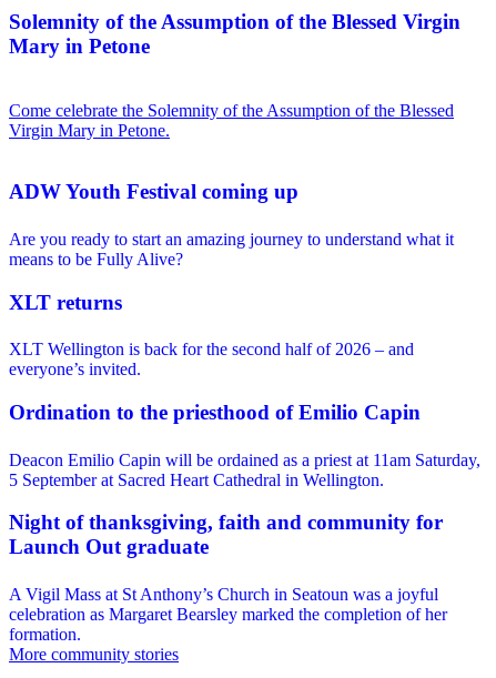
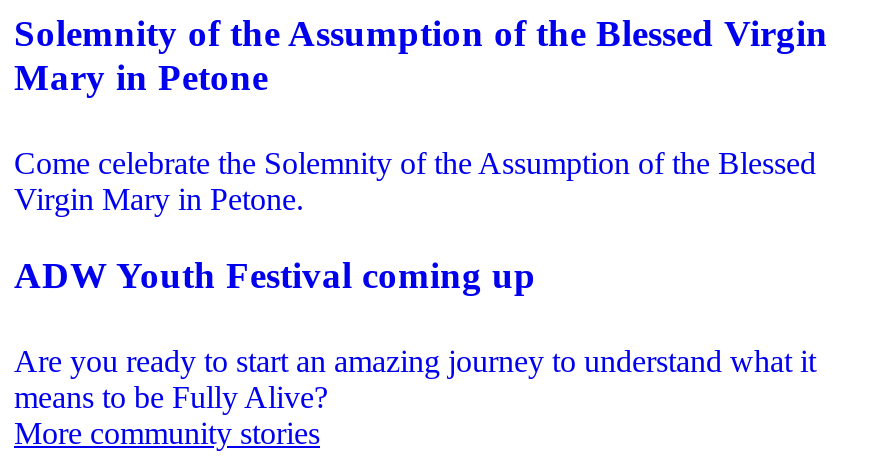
[9,290,480,644] XLT returns | XLT Wellington is back for the second half of 2026 – and | everyone’s invited. | Ordination to the priesthood of Emilio Capin | Deacon Emilio Capin will be ordained as a priest at 11am Saturday, | 5 September at Sacred Heart Cathedral in Wellington. | Night of thanksgiving, faith and community for | Launch Out graduate | A Vigil Mass at St Anthony’s Church in Seatoun was a joyful | celebration as Margaret Bearsley marked the completion of her | formation. -> none

